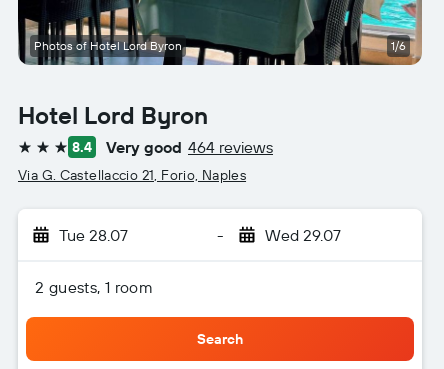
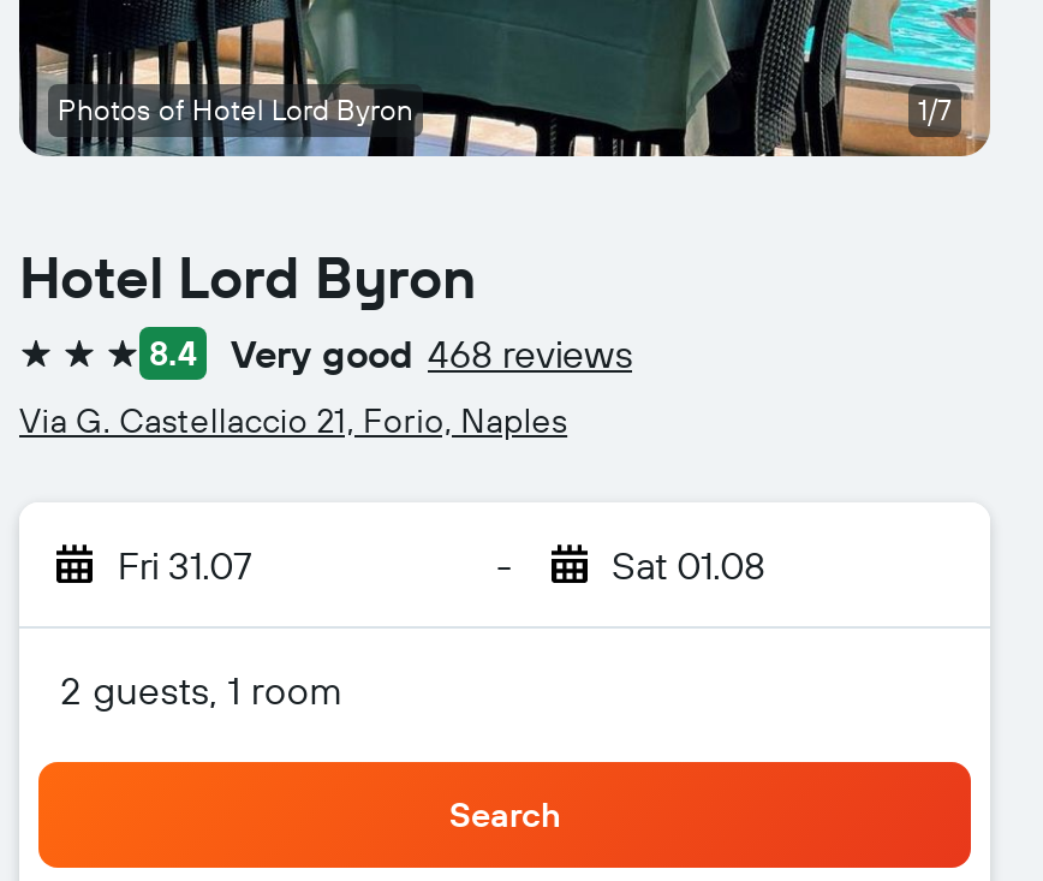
[391,38,406,53] 1/6 -> [918,91,952,127] 1/7
[106,137,273,157] Very good 464 reviews -> [231,329,632,377] Very good 468 reviews
[59,225,128,245] Tue 28.07 -> [118,541,252,589] Fri 31.07
[264,225,340,245] Wed 29.07 -> [612,541,765,589] Sat 01.08

